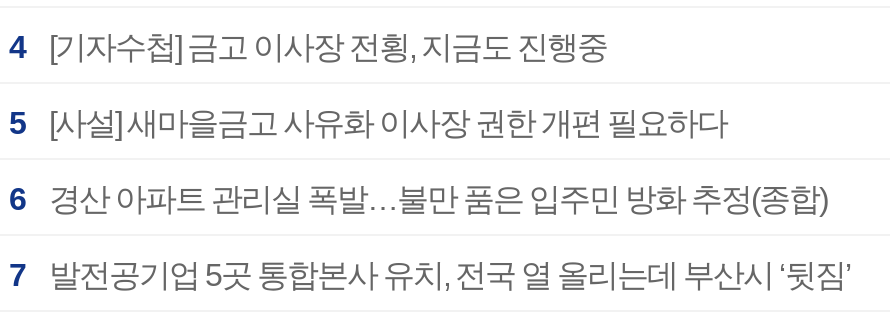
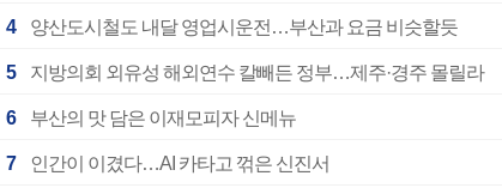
[49,30,607,64] [기자수첩] 금고 이사장 전횡, 지금도 진행중 -> [30,17,458,37] 양산도시철도 내달 영업시운전…부산과 요금 비슷할듯
[49,106,727,140] [사설] 새마을금고 사유화 이사장 권한 개편 필요하다 -> [30,62,484,83] 지방의회 외유성 해외연수 칼빼든 정부…제주·경주 몰릴라
[49,182,827,216] 경산 아파트 관리실 폭발…불만 품은 입주민 방화 추정(종합) -> [30,108,296,128] 부산의 맛 담은 이재모피자 신메뉴
[49,258,851,292] 발전공기업 5곳 통합본사 유치, 전국 열 올리는데 부산시 ‘뒷짐’ -> [30,153,329,174] 인간이 이겼다…AI 카타고 꺾은 신진서

